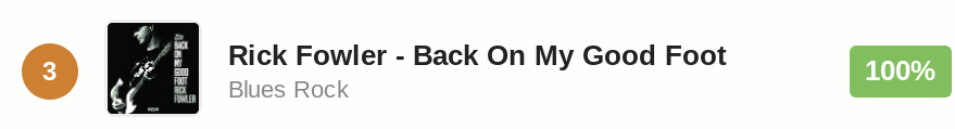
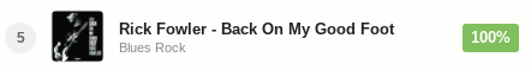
[42,56,58,87] 3 -> [16,30,25,46] 5

